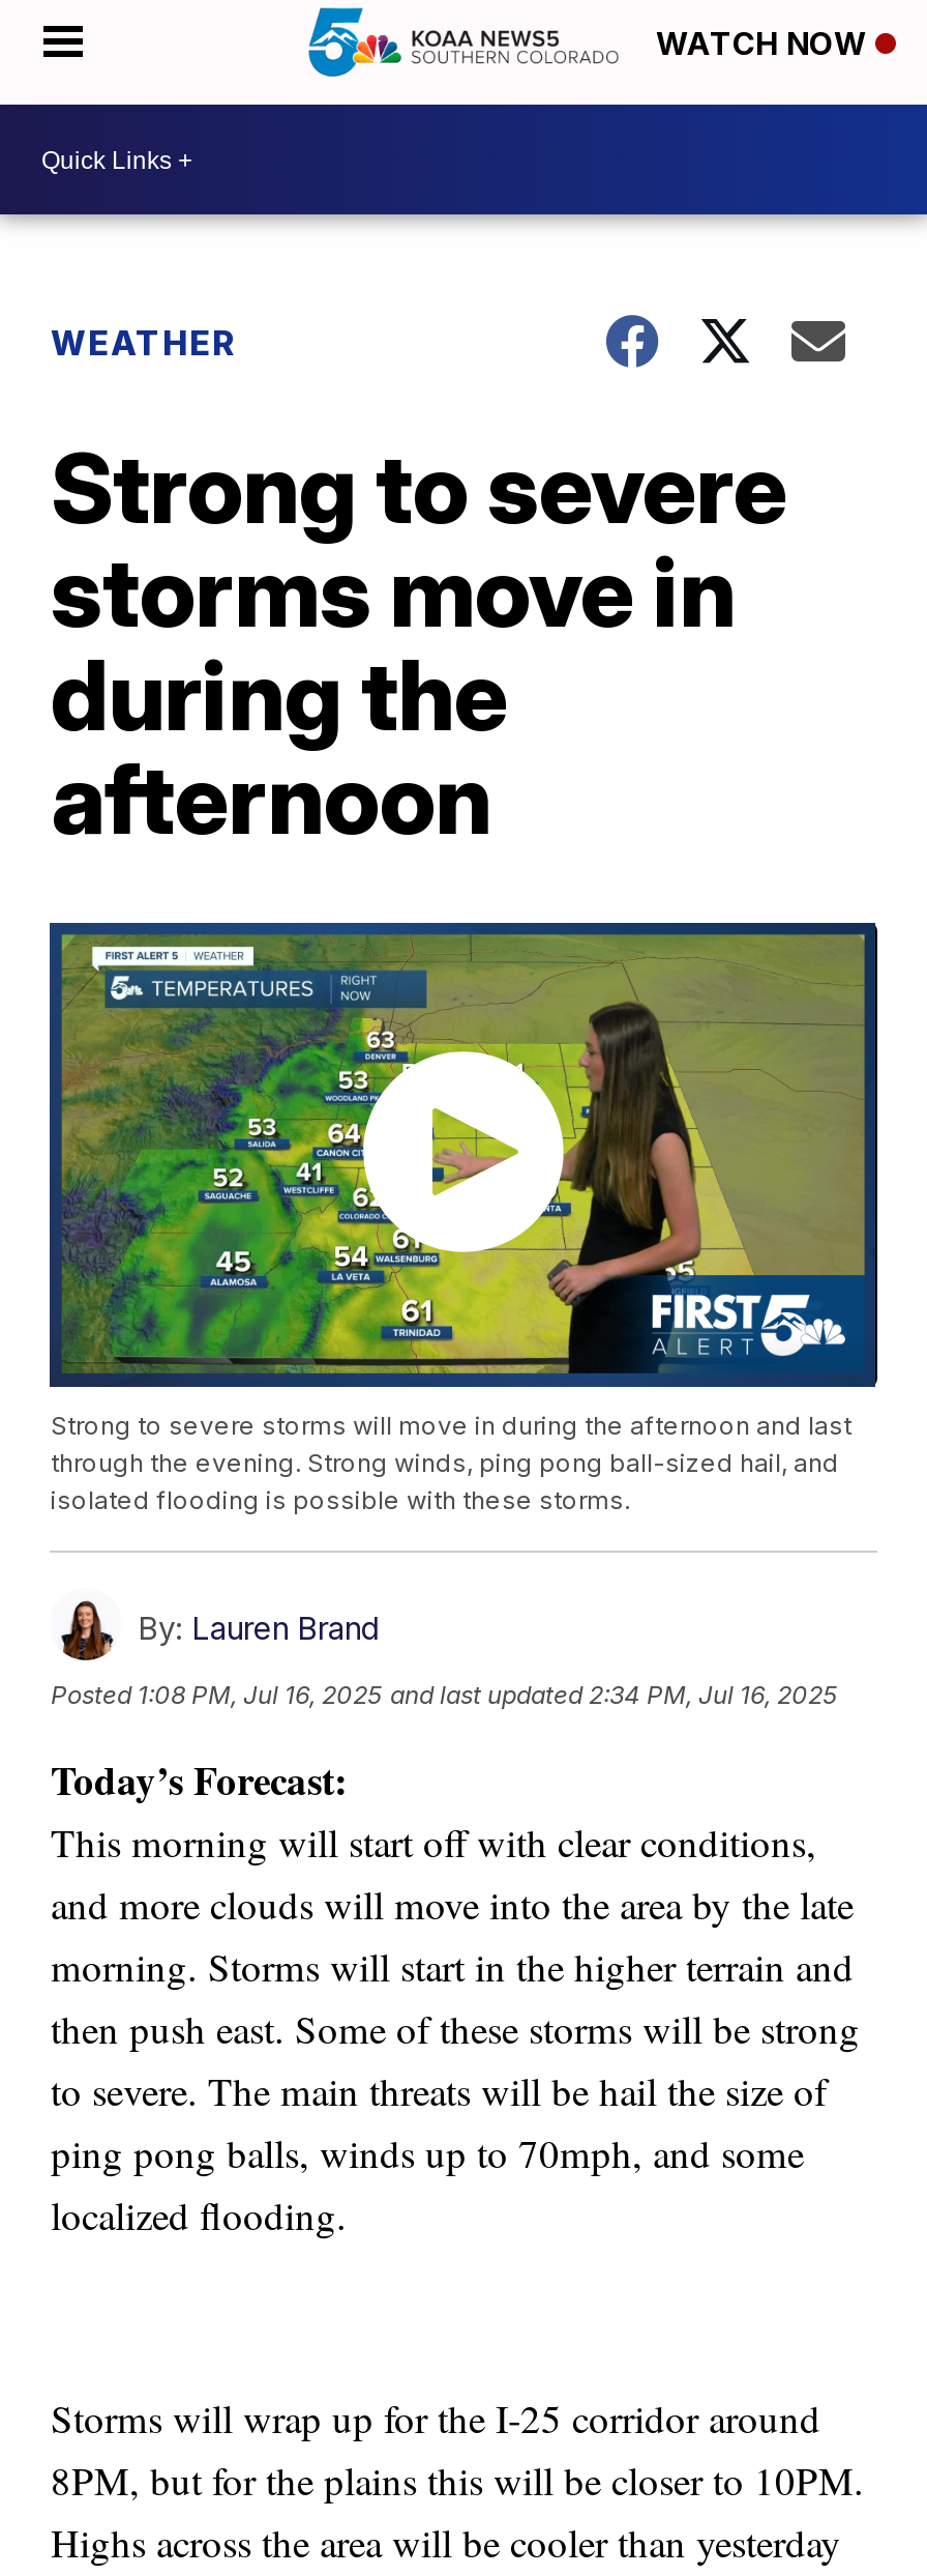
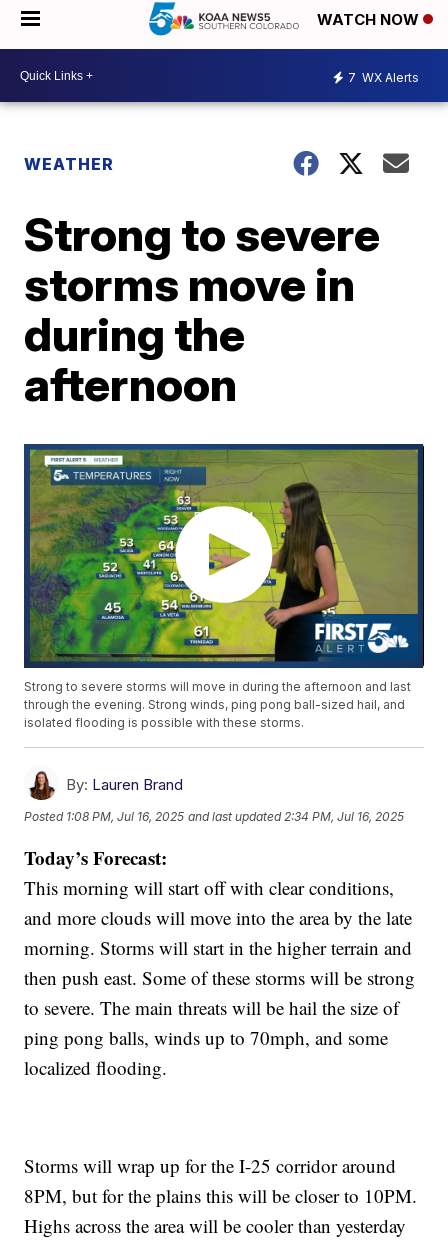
none -> [348,69,419,84] 7 WX Alerts

